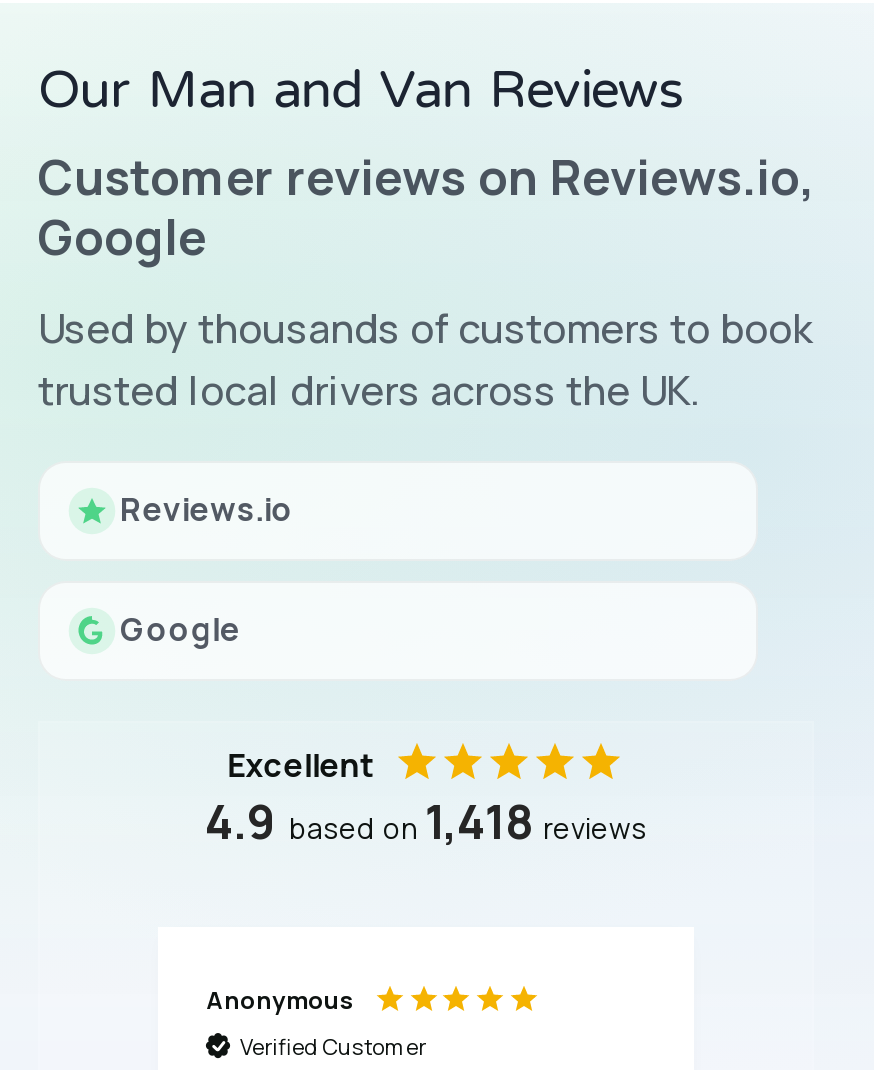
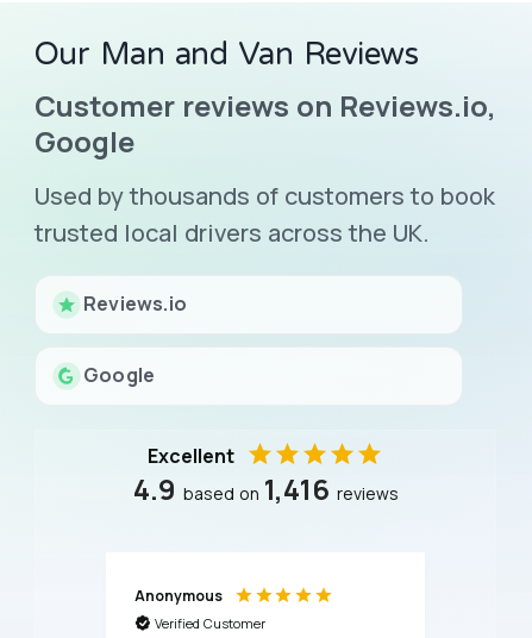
[205,789,647,853] 4.9 based on 1,418 reviews -> [133,470,398,508] 4.9 based on 1,416 reviews

